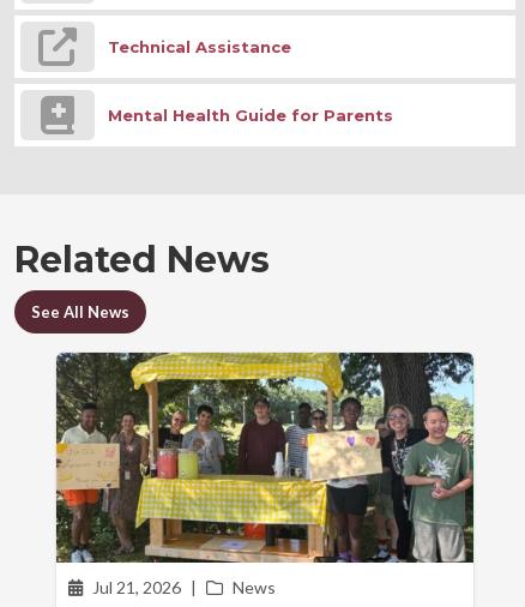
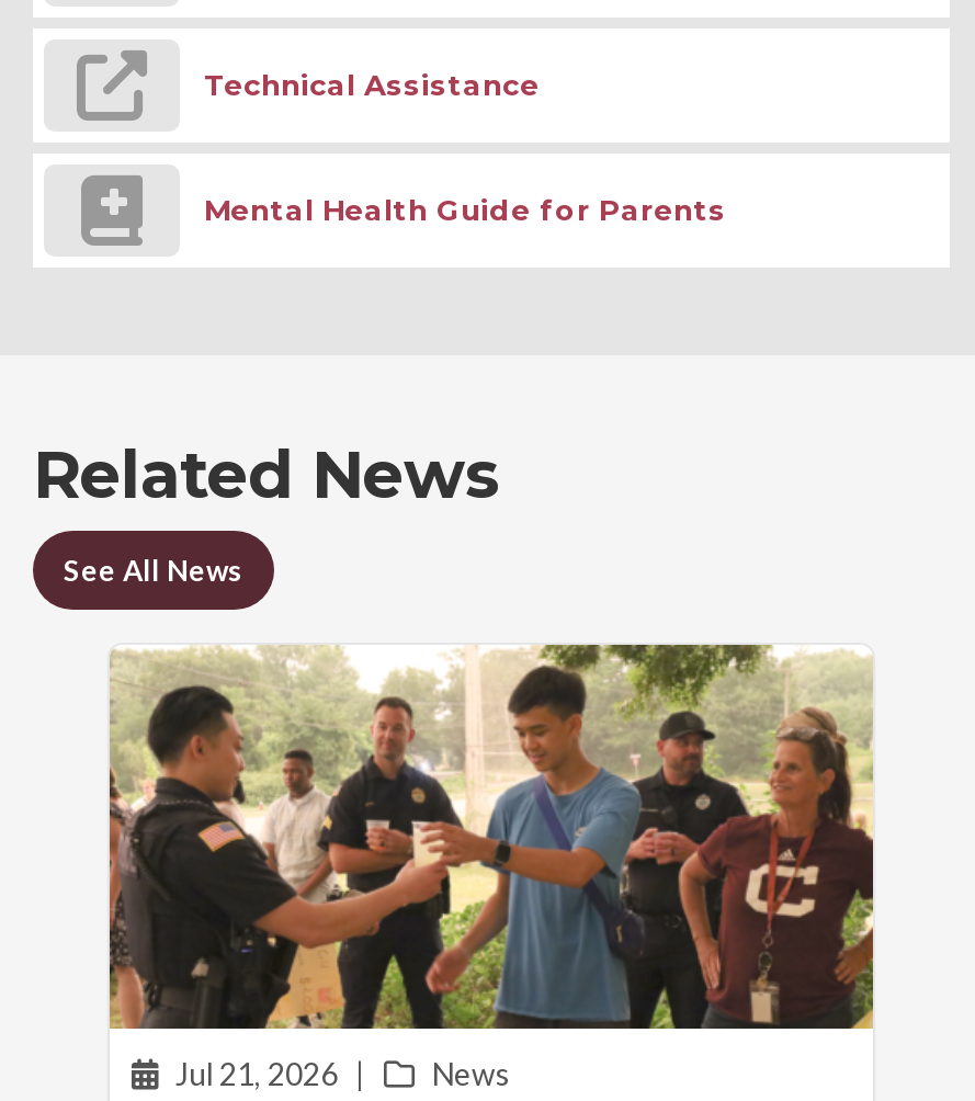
[55,351,475,564] [image] -> [107,643,875,1031] [image]

